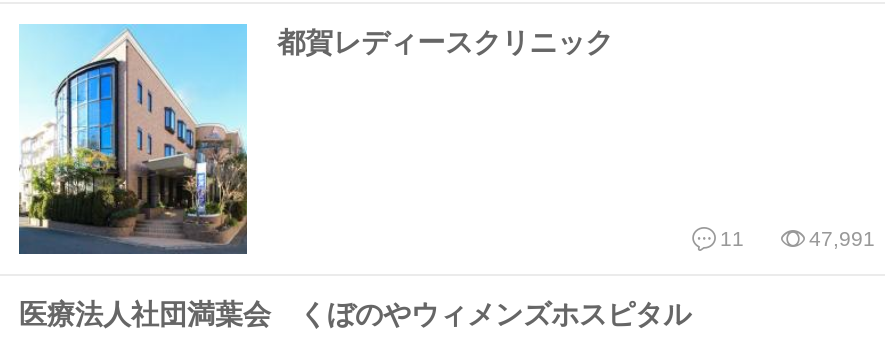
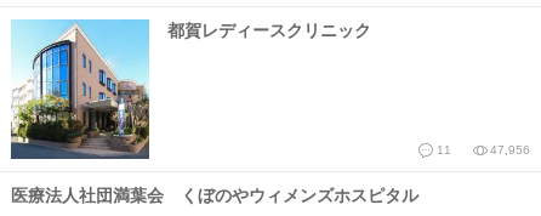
[809,227,875,249] 47,991 -> [490,143,530,156] 47,956

